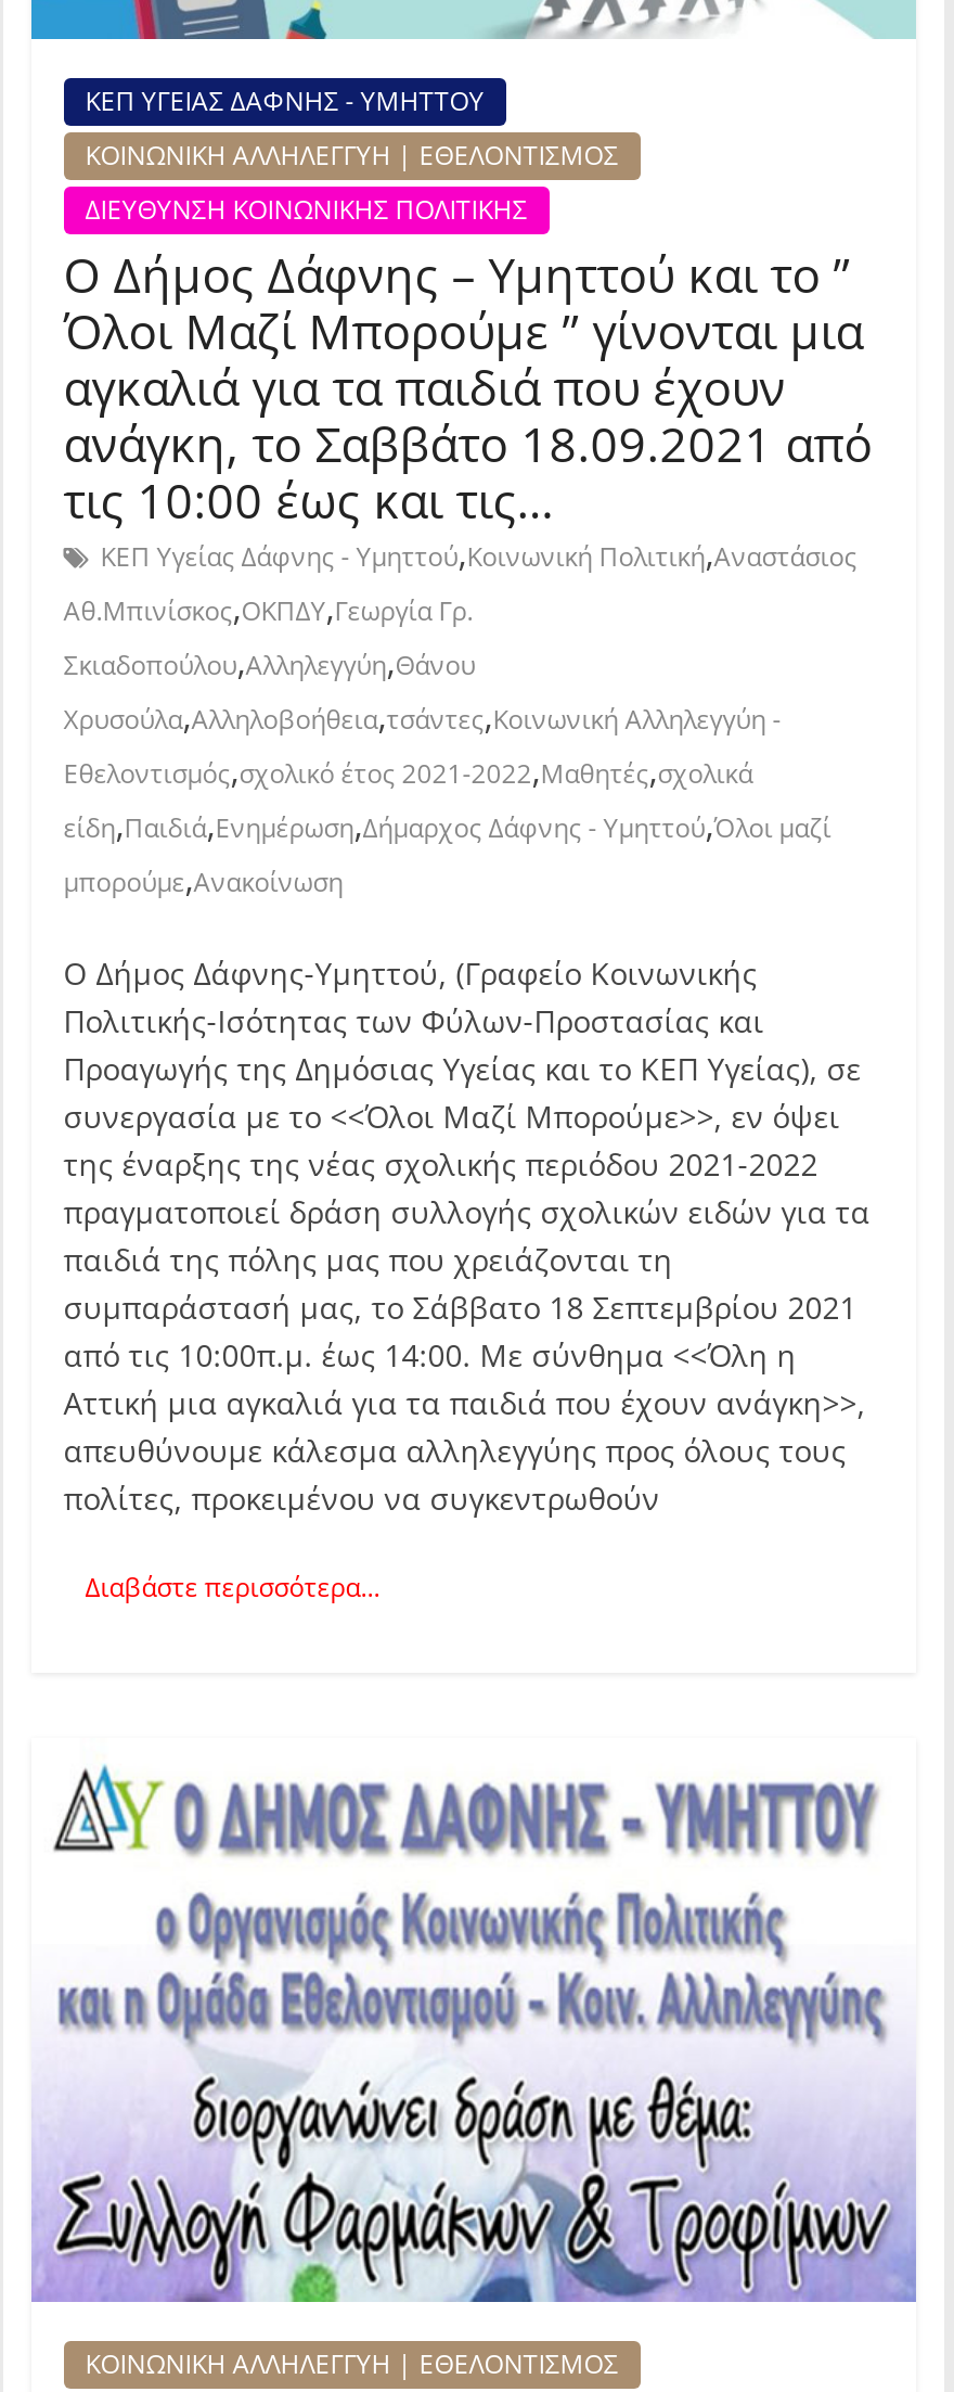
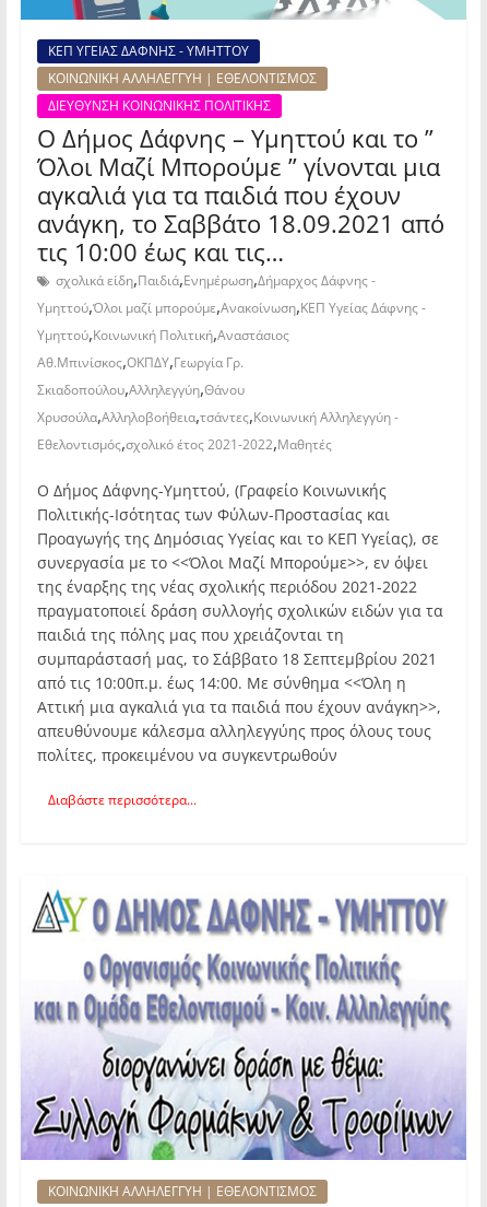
[100,530,857,577] ΚΕΠ Υγείας Δάφνης - Υμηττού,Κοινωνική Πολιτική,Αναστάσιος -> [37,267,426,346] σχολικά είδη,Παιδιά,Ενημέρωση,Δήμαρχος Δάφνης - | Υμηττού,Όλοι μαζί μπορούμε,Ανακοίνωση,ΚΕΠ Υγείας Δάφνης - | Υμηττού,Κοινωνική Πολιτική,Αναστάσιος
moved [64,584,781,740] -> [37,349,398,428]: Αθ.Μπινίσκος,ΟΚΠΔΥ,Γεωργία Γρ. | Σκιαδοπούλου,Αλληλεγγύη,Θάνου | Χρυσούλα,Αλληλοβοήθεια,τσάντες,Κοινωνική Αλληλεγγύη -
[64,747,831,903] Εθελοντισμός,σχολικό έτος 2021-2022,Μαθητές,σχολικά | είδη,Παιδιά,Ενημέρωση,Δήμαρχος Δάφνης - Υμηττού,Όλοι μαζί | μπορούμε,Ανακοίνωση -> [37,431,332,455] Εθελοντισμός,σχολικό έτος 2021-2022,Μαθητές

